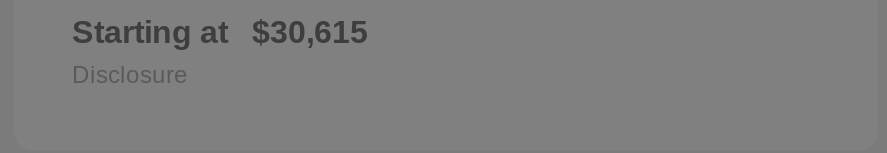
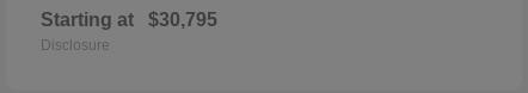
[72,14,368,48] Starting at $30,615 -> [41,9,217,30] Starting at $30,795

